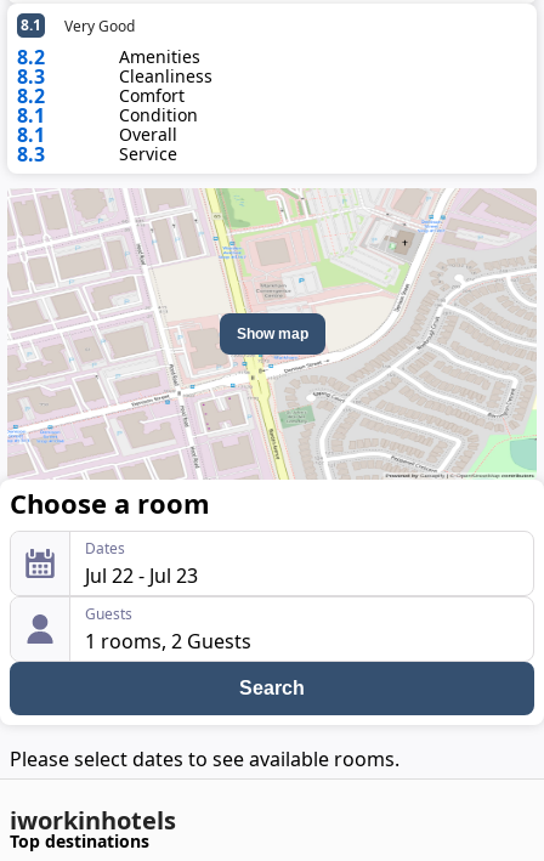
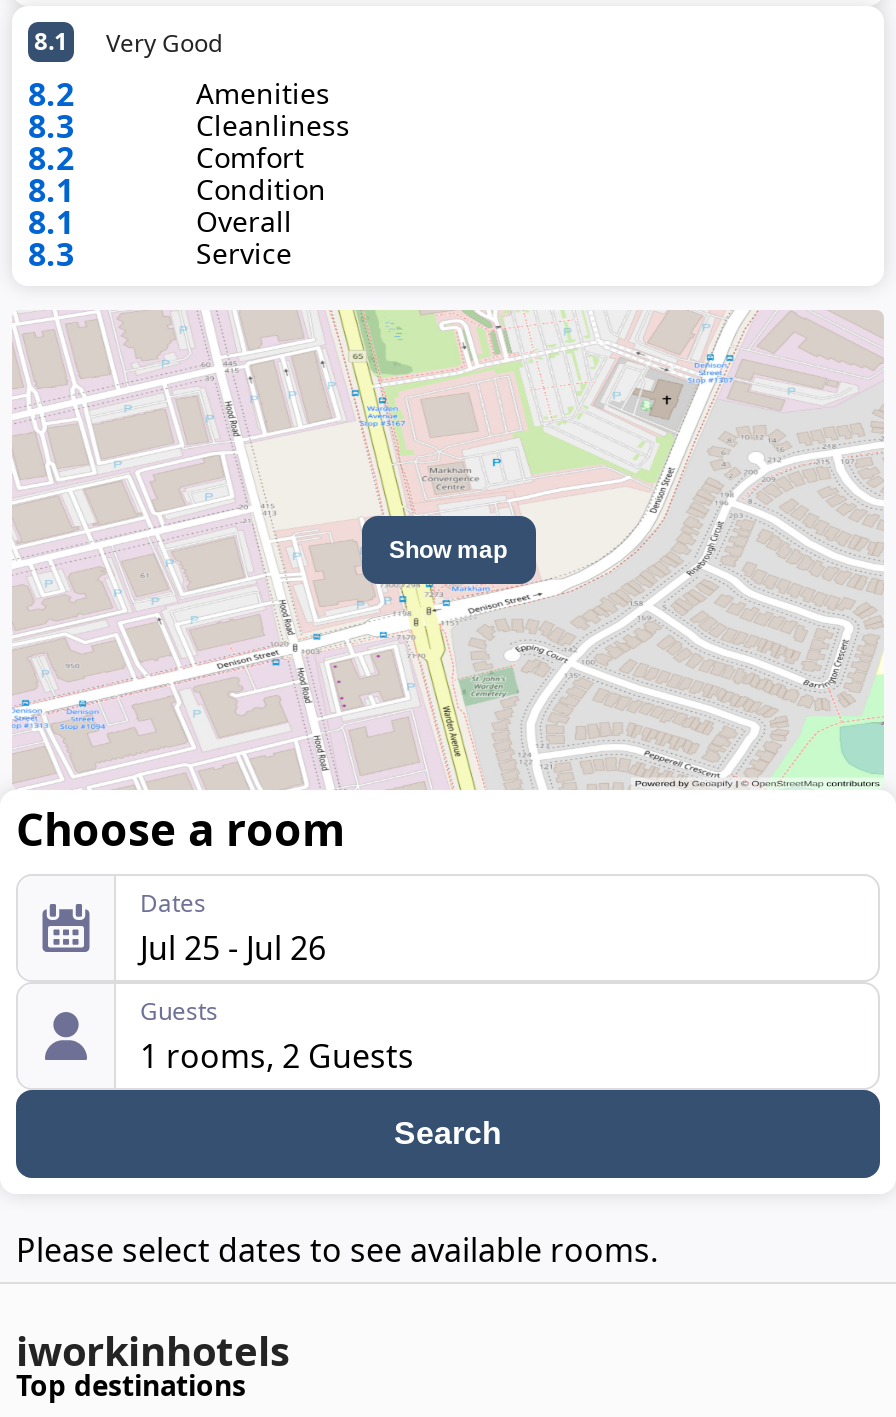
[85,562,198,589] Jul 22 - Jul 23 -> [140,926,326,970] Jul 25 - Jul 26

